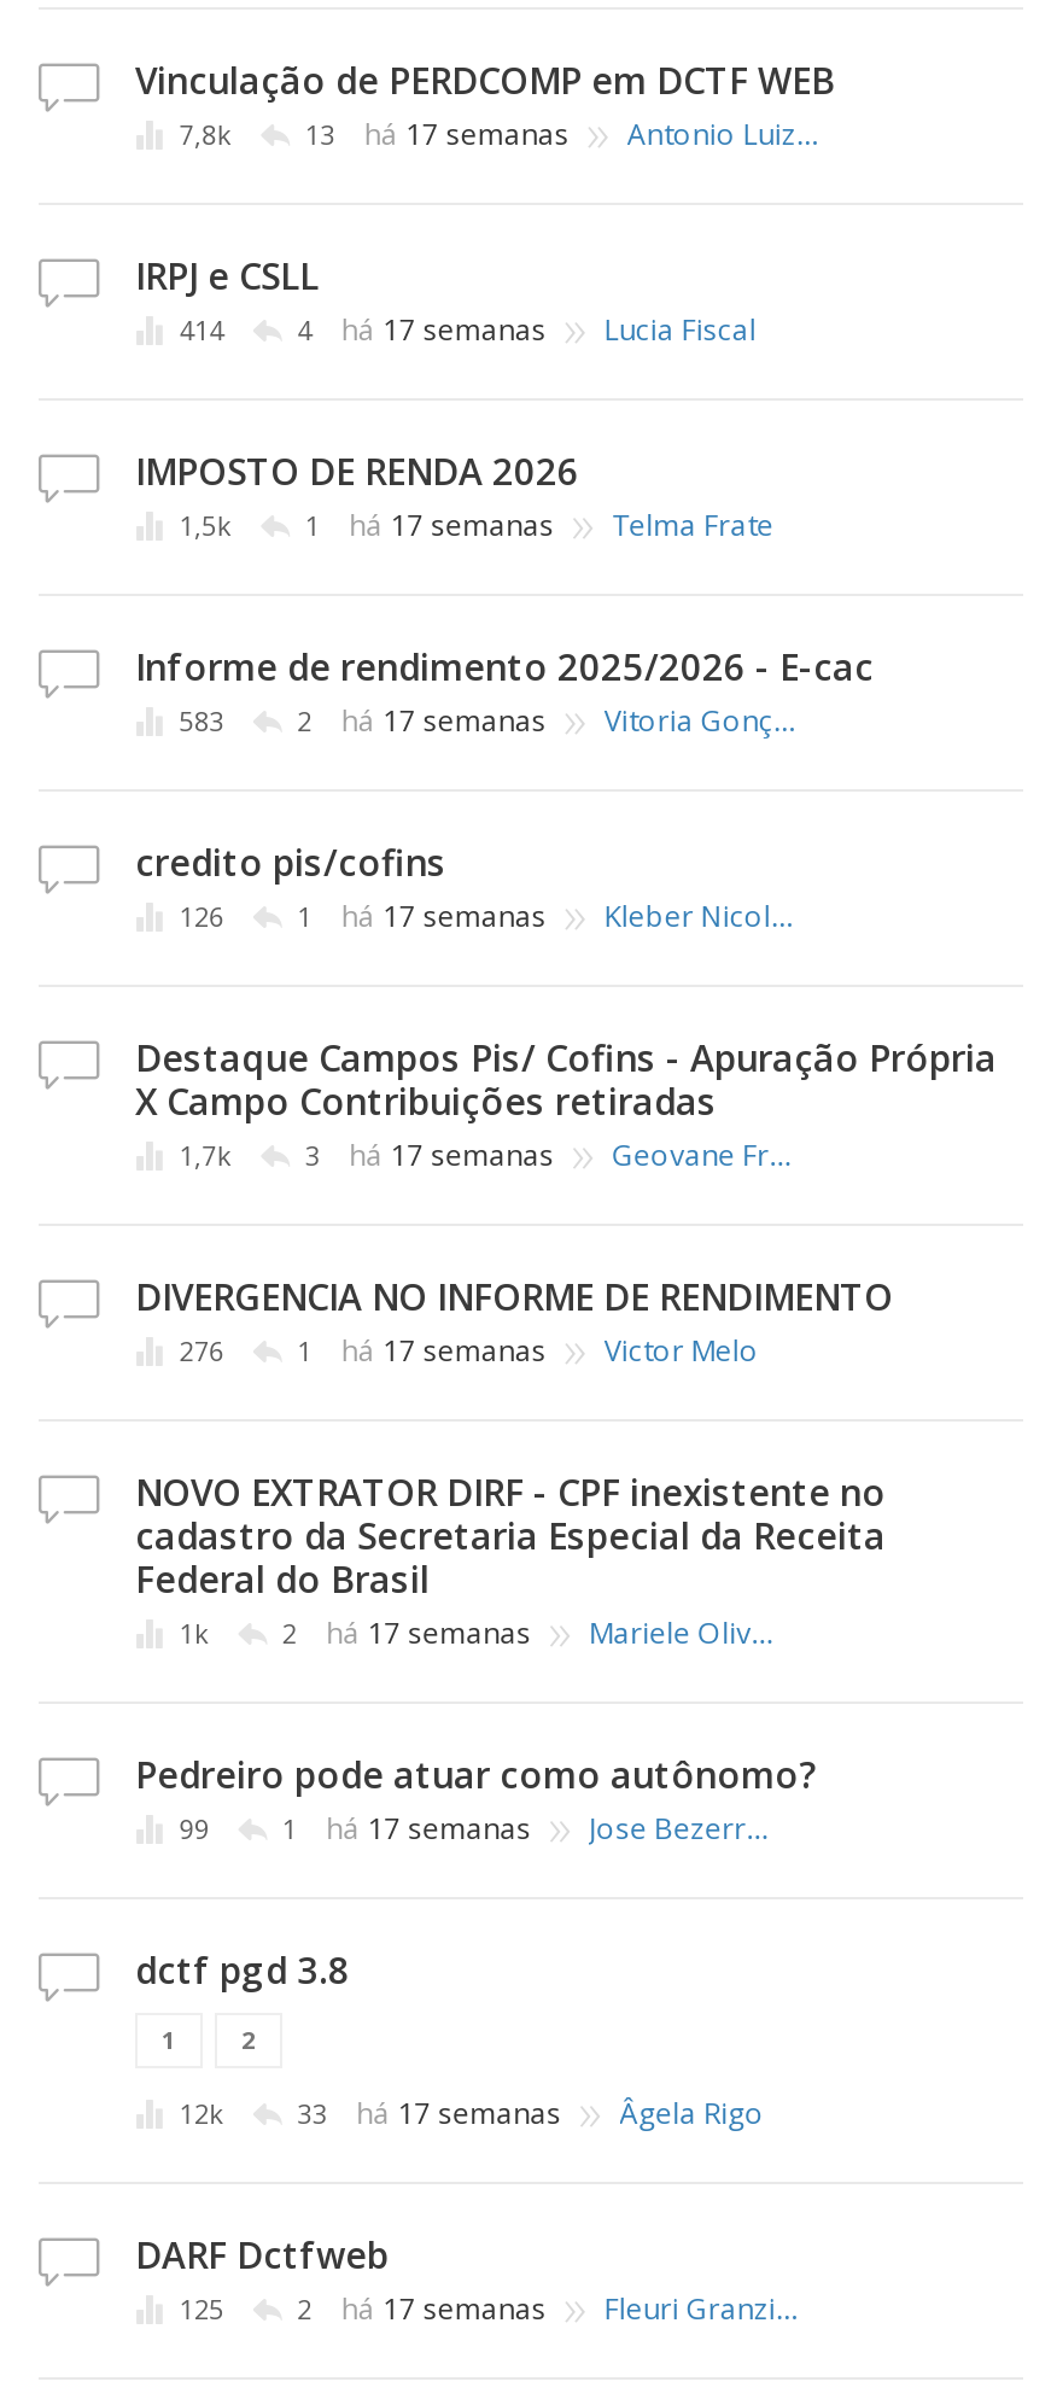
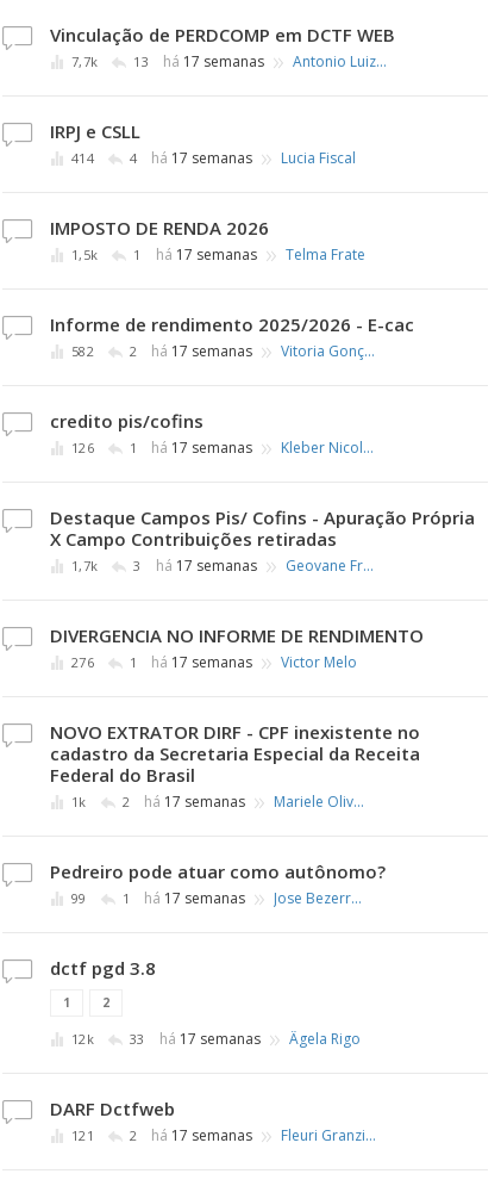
[179,116,232,152] 7,8k -> [72,52,98,70] 7,7k
[179,702,224,739] 583 -> [72,342,94,360] 582
[179,2290,224,2327] 125 -> [72,1126,94,1144] 121

